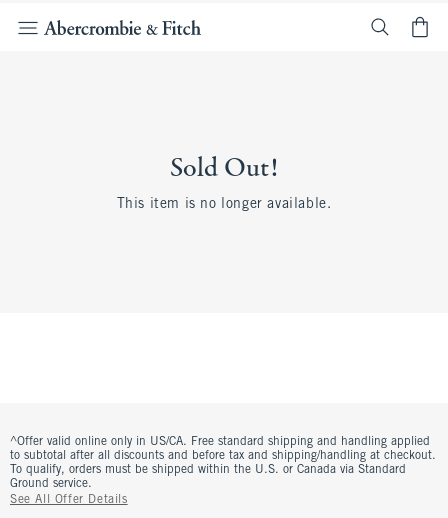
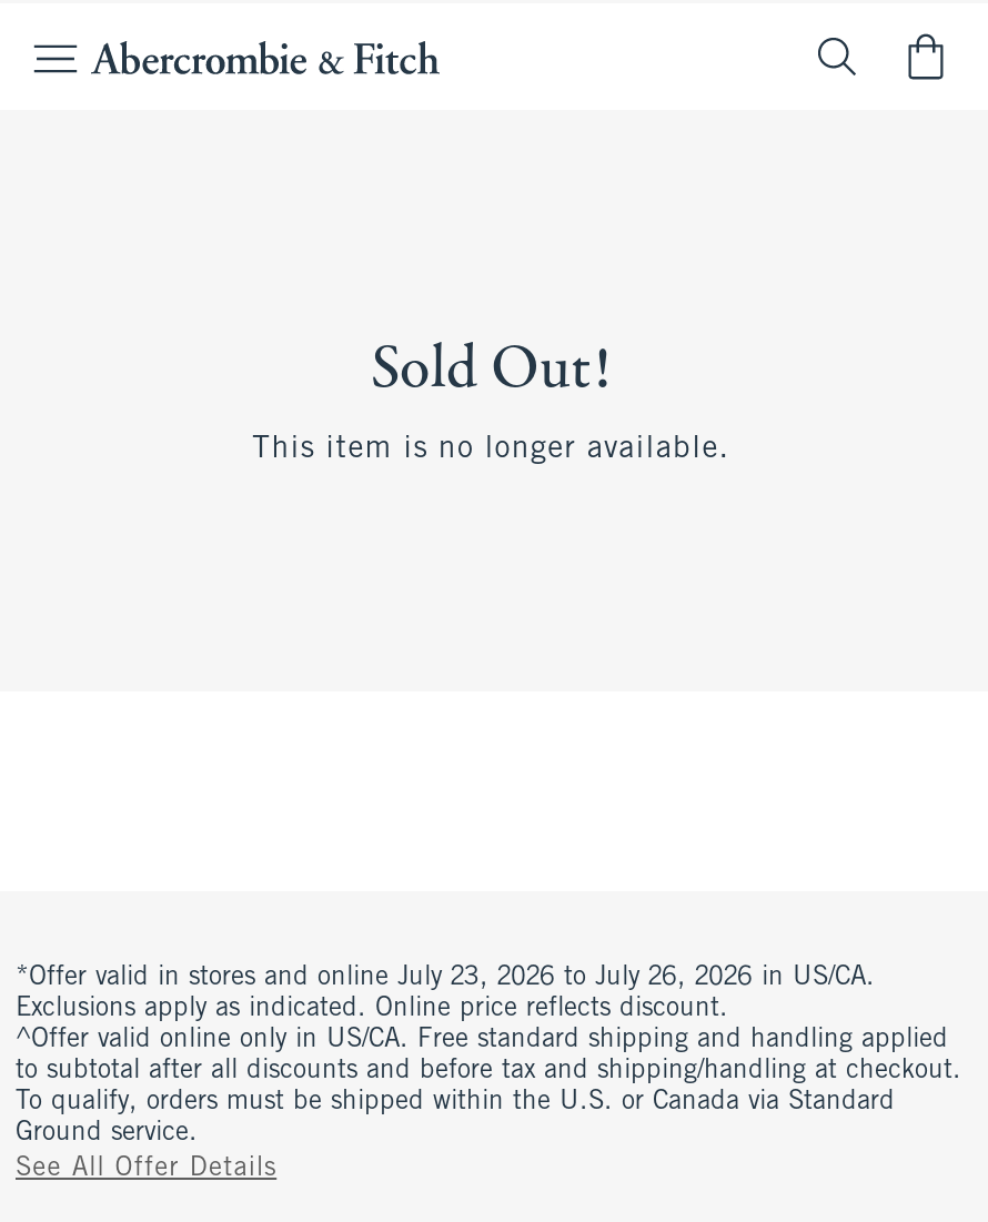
none -> [16,965,875,1022] *Offer valid in stores and online July 23, 2026 to July 26, 2026 in US/CA. | Exclusions apply as indicated. Online price reflects discount.

